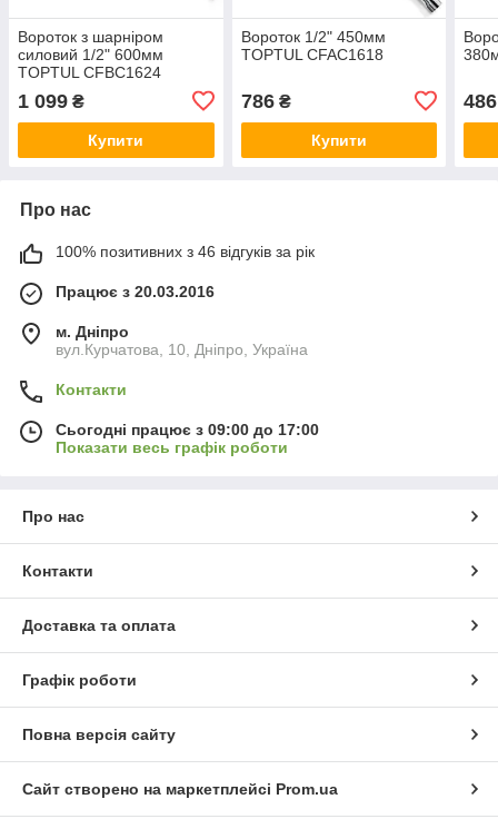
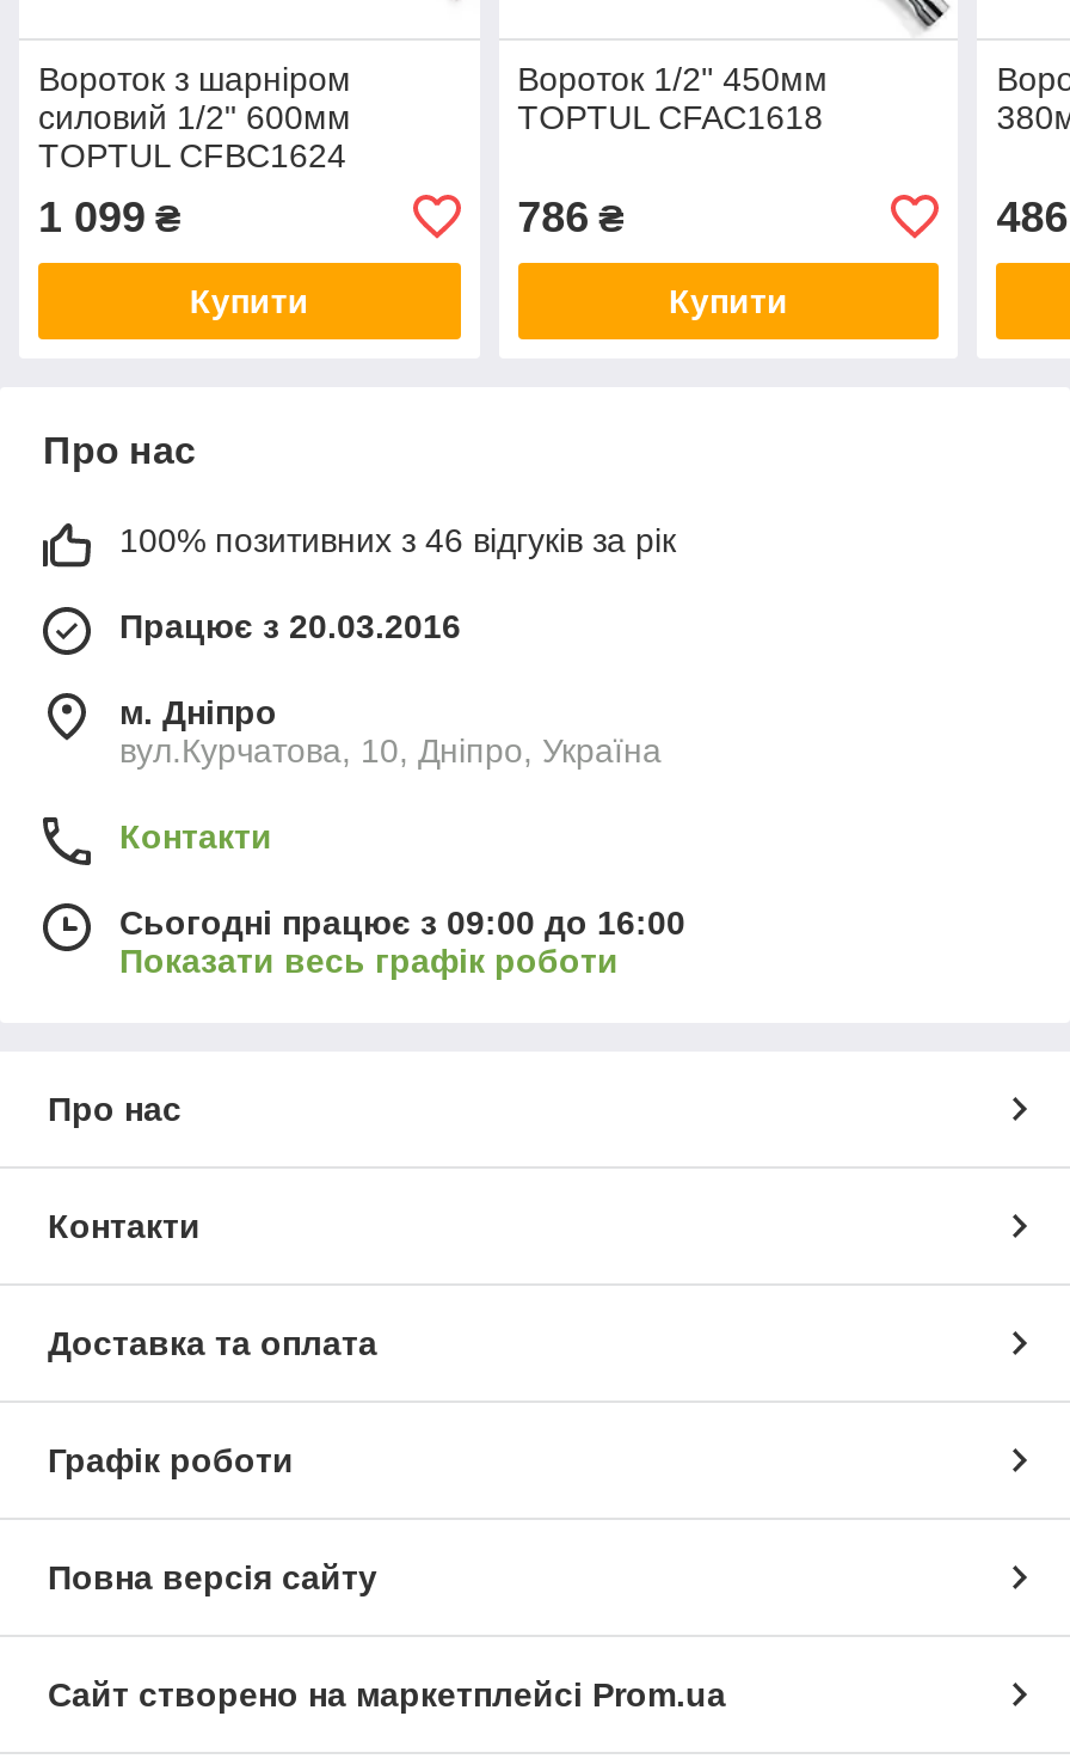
[56,420,319,438] Сьогодні працює з 09:00 до 17:00 -> [119,903,685,941] Сьогодні працює з 09:00 до 16:00

